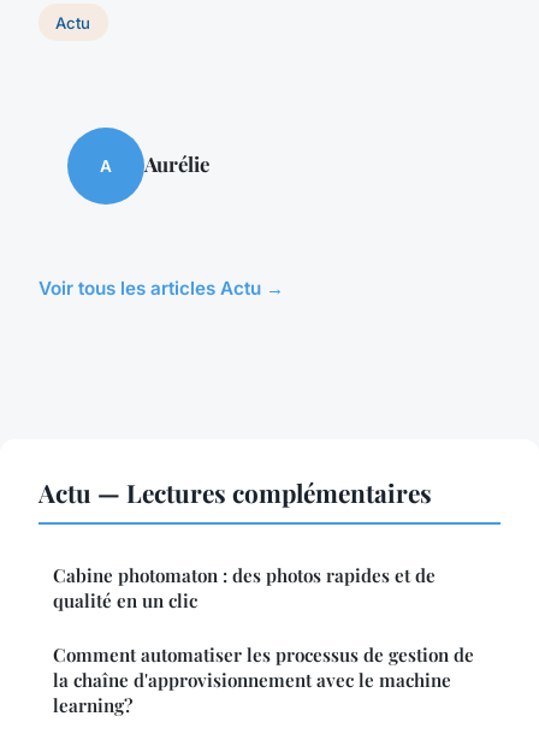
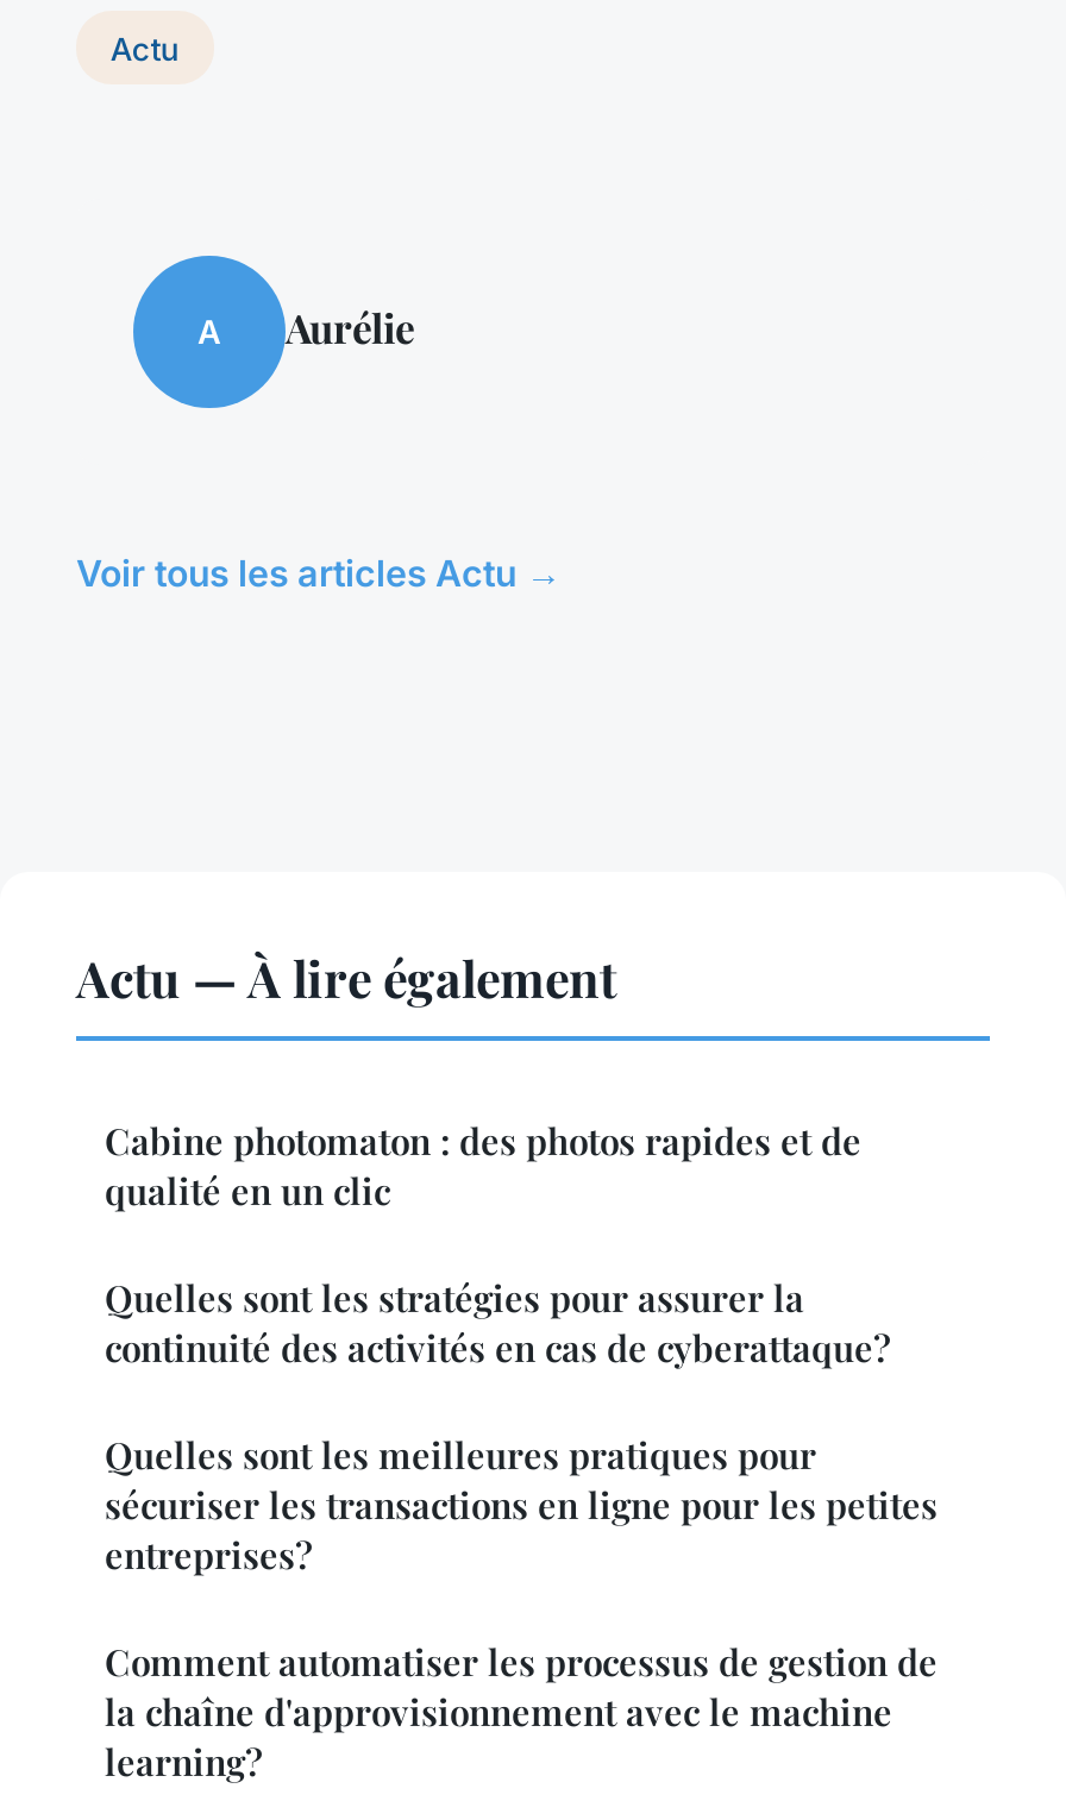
[38,476,432,509] Actu — Lectures complémentaires -> [76,944,616,1011] Actu — À lire également
none -> [105,1275,938,1580] Quelles sont les stratégies pour assurer la | continuité des activités en cas de cyberattaque? | Quelles sont les meilleures pratiques pour | sécuriser les transactions en ligne pour les petites | entreprises?

